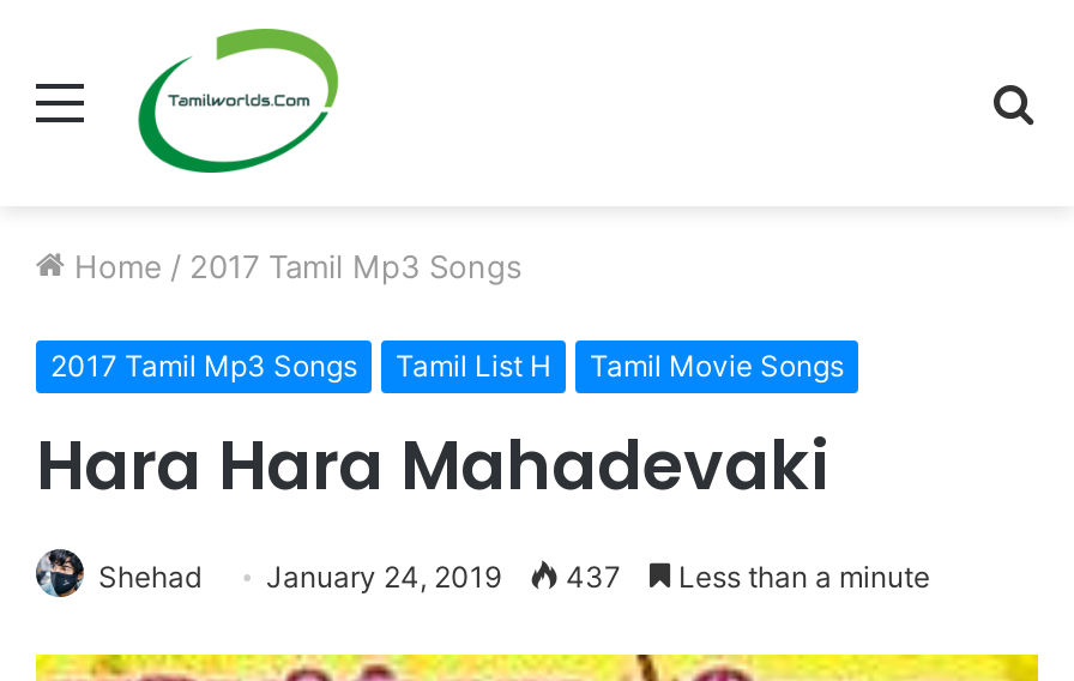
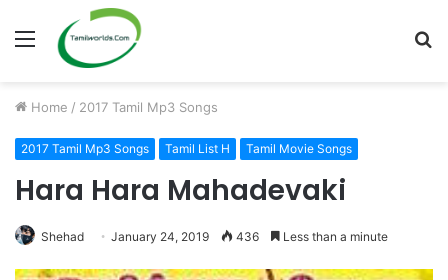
[98,559,930,595] Shehad January 24, 2019 437 Less than a minute -> [41,229,388,244] Shehad January 24, 2019 436 Less than a minute

